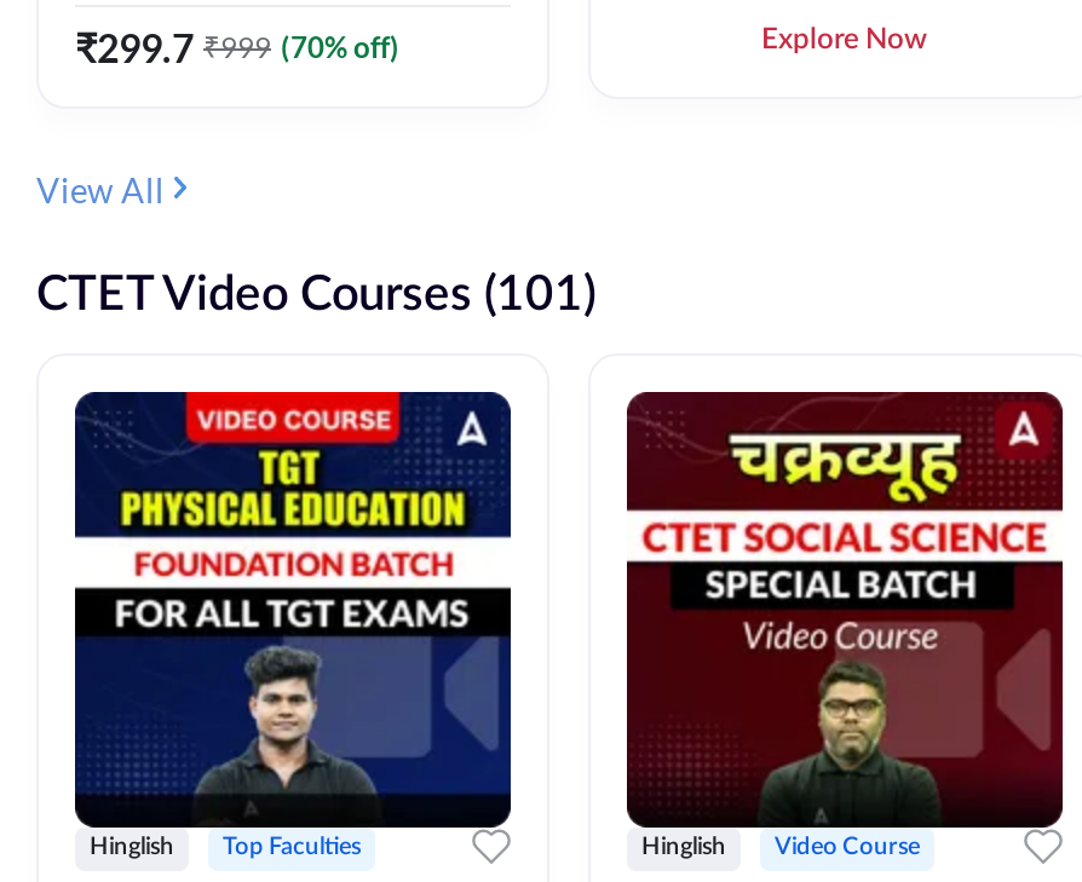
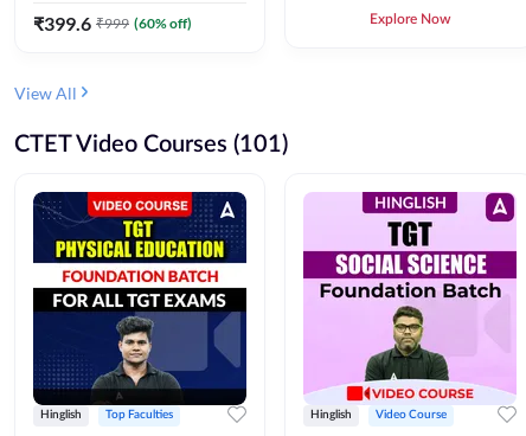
[75,24,399,70] ₹299.7 ₹999 (70% off) -> [33,12,192,34] ₹399.6 ₹999 (60% off)
[625,390,1065,830] [image] -> [302,191,518,406] [image]

